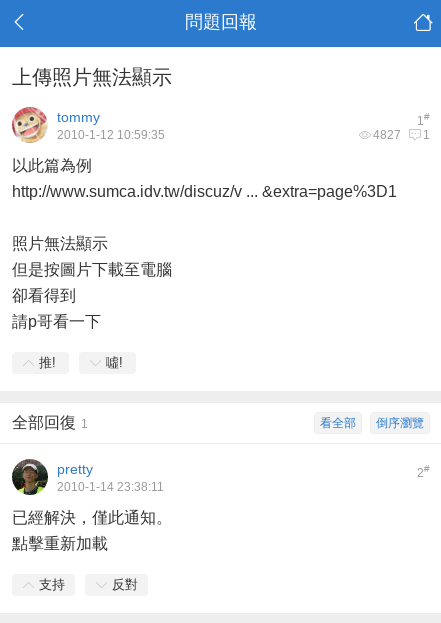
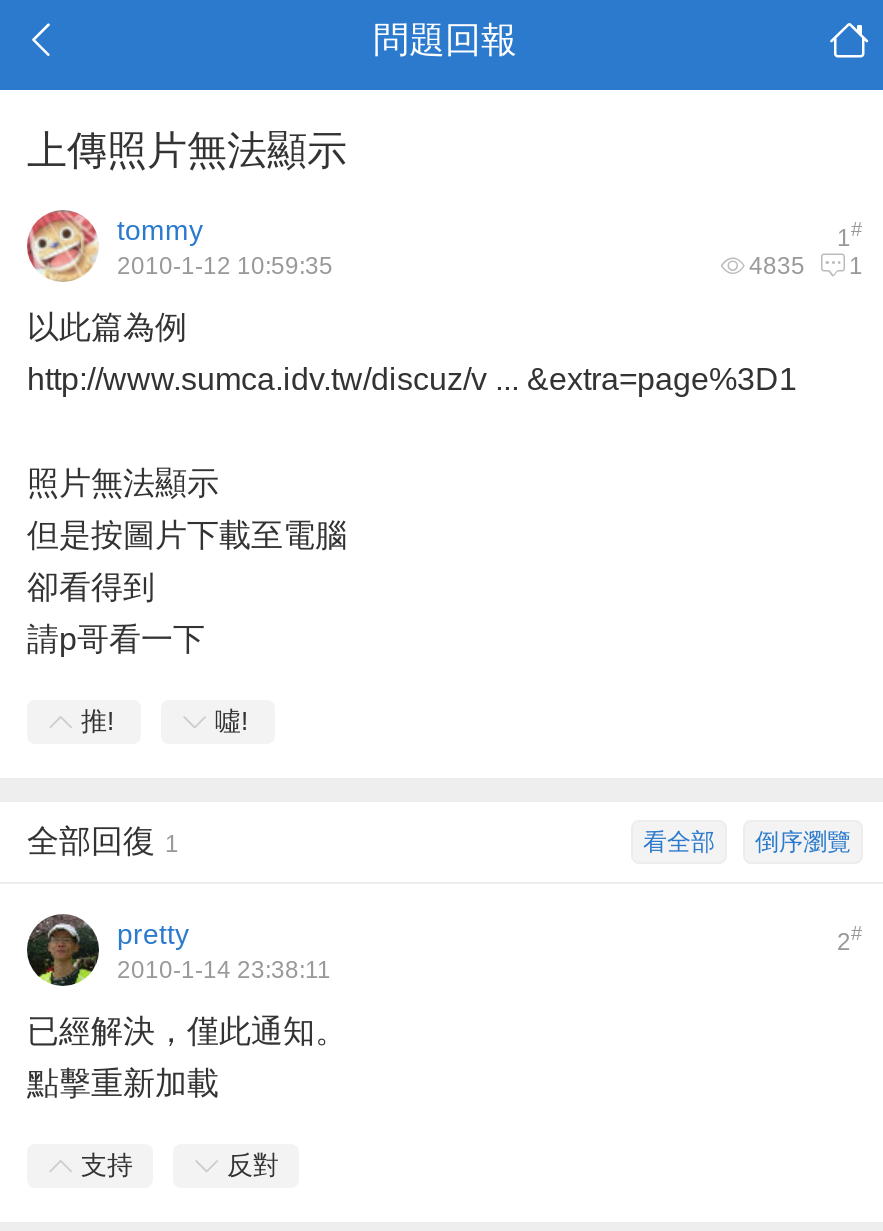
[373,128,430,142] 4827 1 -> [749,252,863,280] 4835 1

